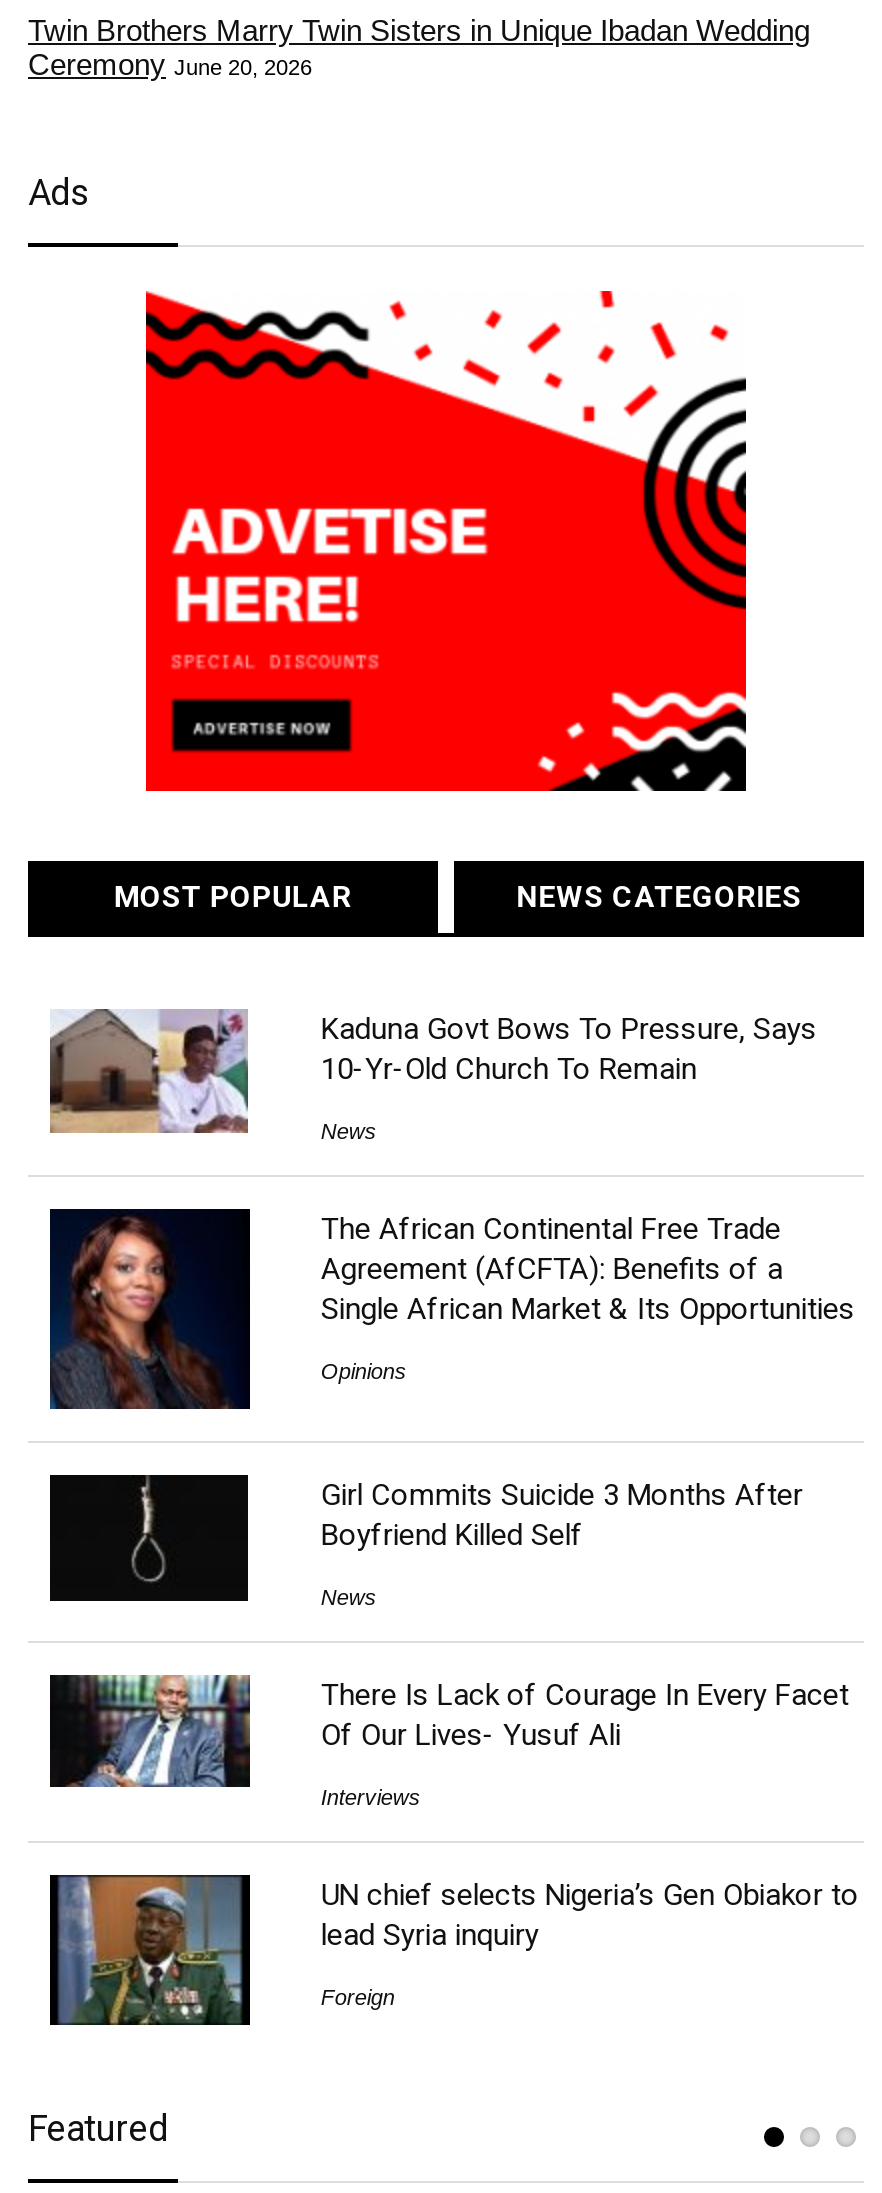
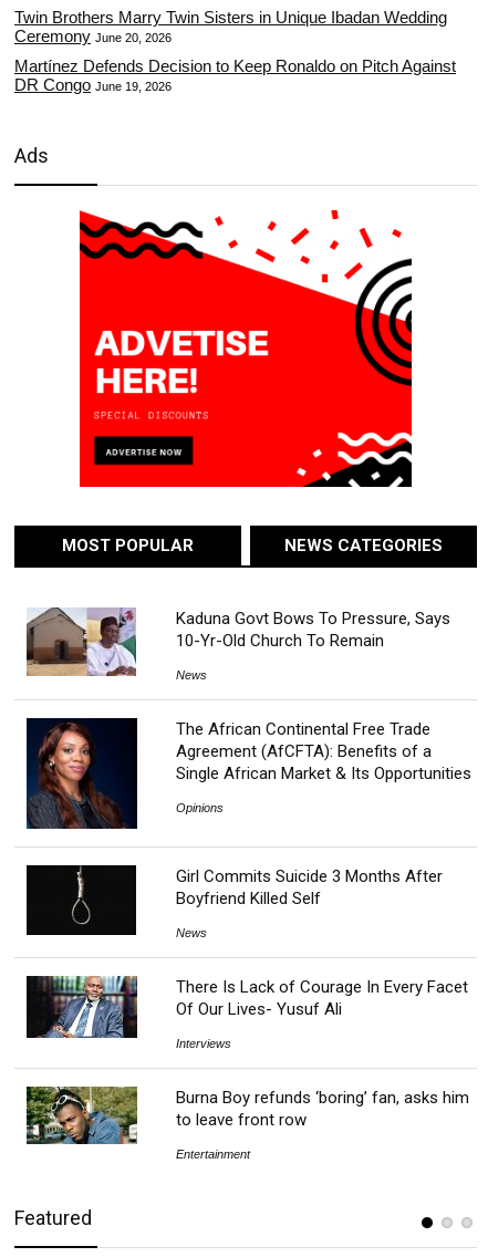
none -> [14,56,456,94] Martínez Defends Decision to Keep Ronaldo on Pitch Against | DR Congo June 19, 2026
[48,1873,859,2027] [image] | UN chief selects Nigeria’s Gen Obiakor to | lead Syria inquiry -> [25,1085,470,1161] [image] | Burna Boy refunds ‘boring’ fan, asks him | to leave front row
[321,1985,395,2009] Foreign -> [176,1147,250,1161] Entertainment

